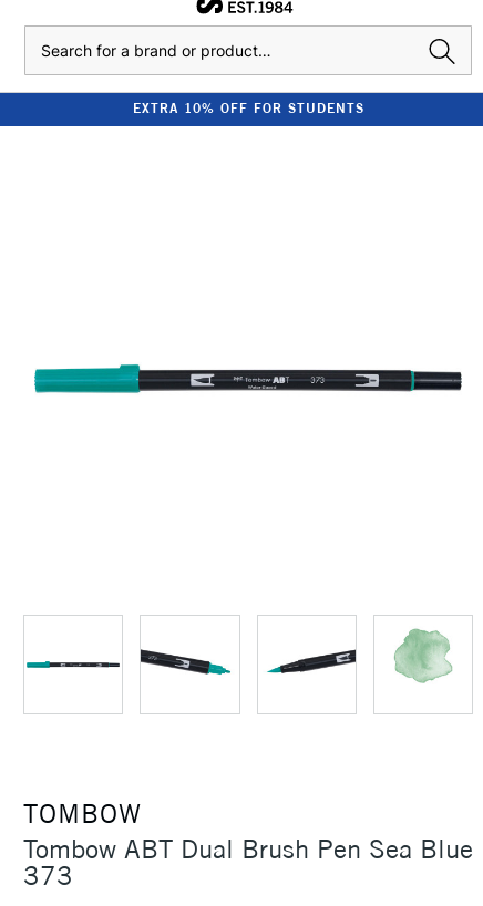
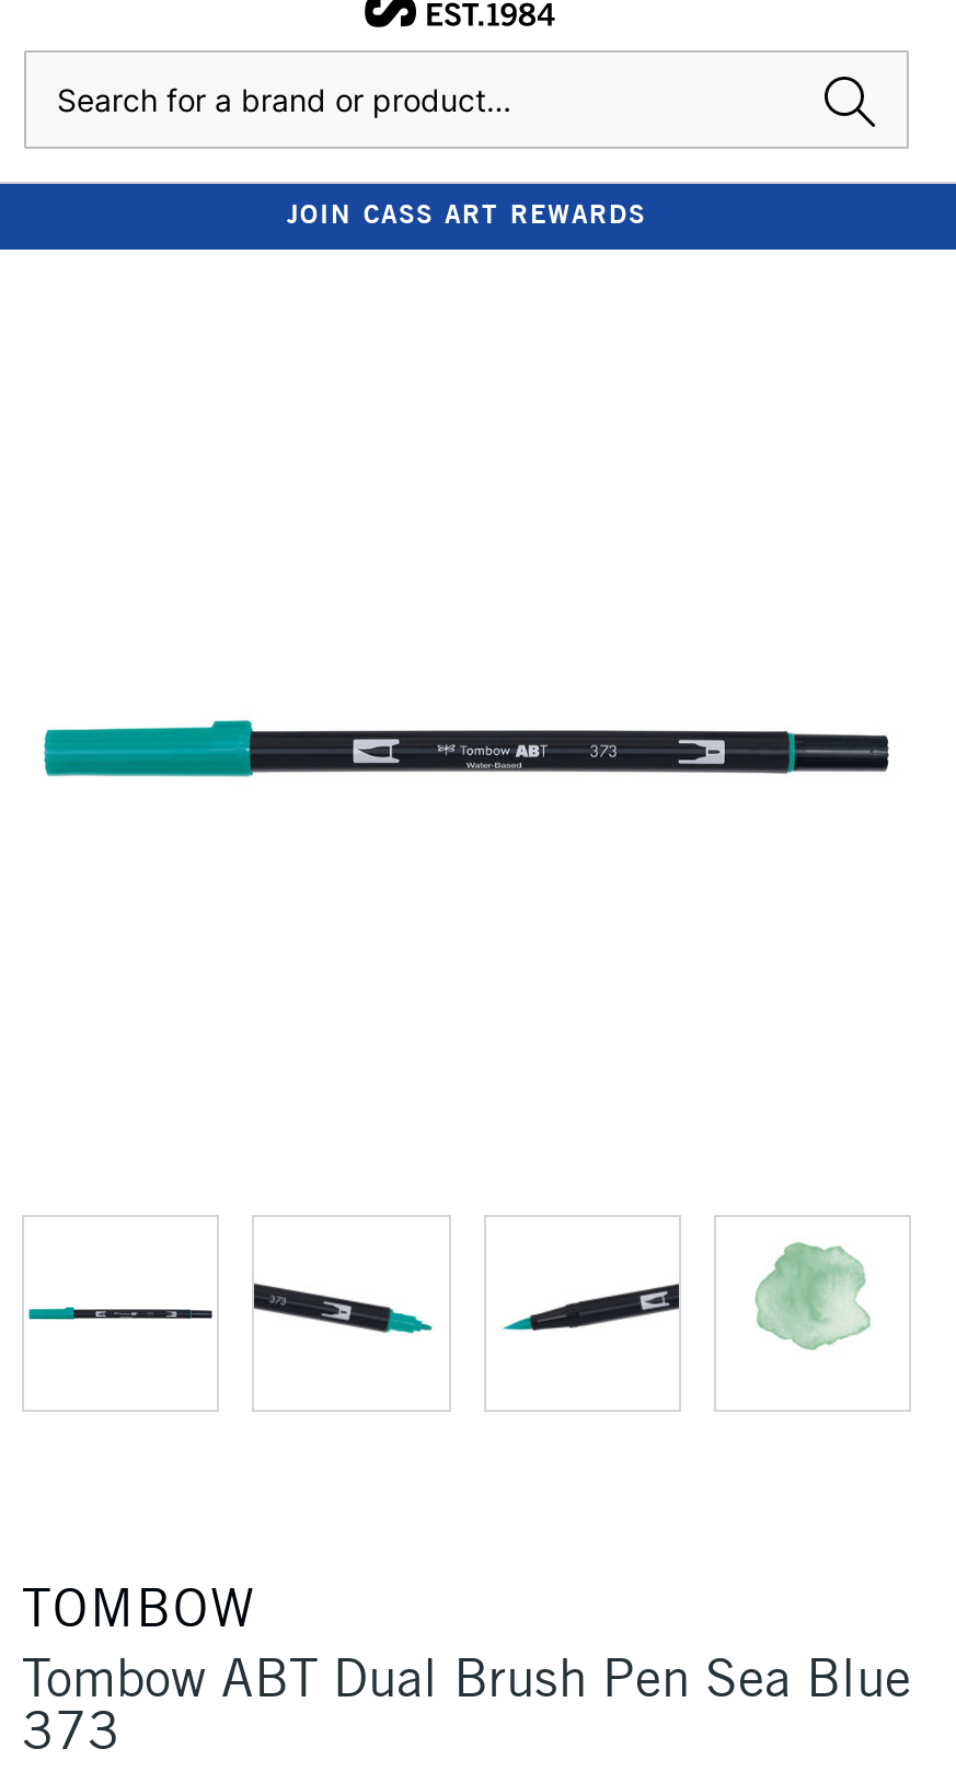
[132,100,364,116] EXTRA 10% OFF FOR STUDENTS -> [287,197,646,230] JOIN CASS ART REWARDS

